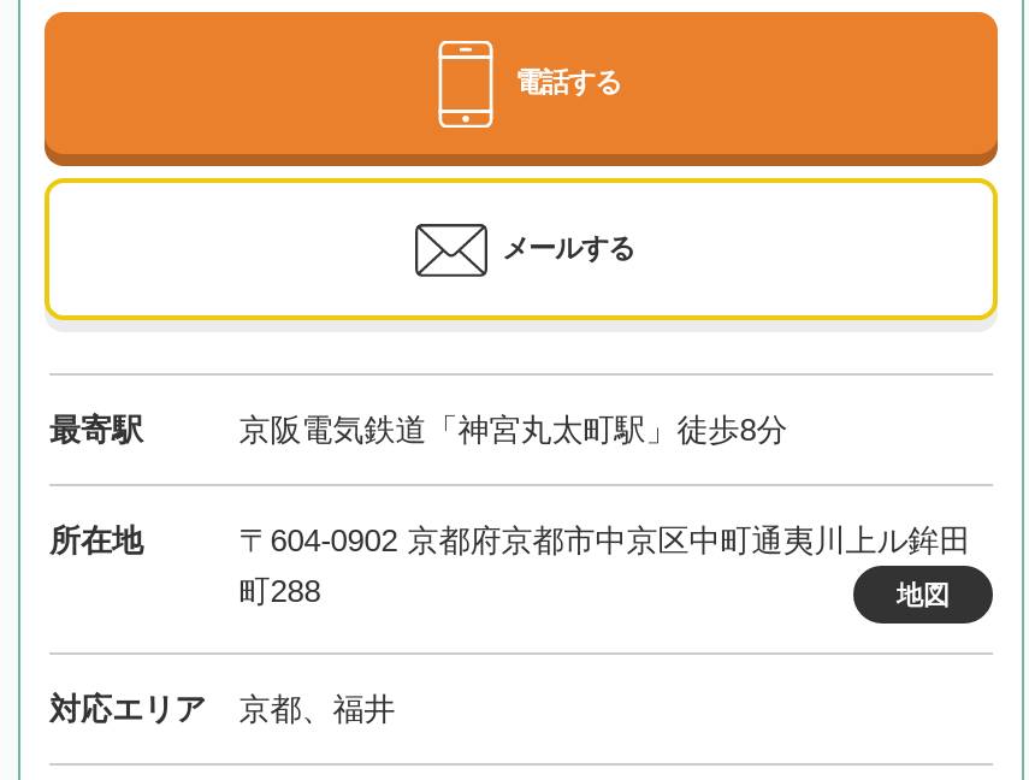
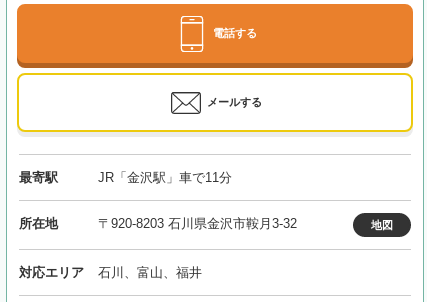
[239,413,788,449] 京阪電気鉄道「神宮丸太町駅」徒歩8分 -> [98,170,232,185] JR「金沢駅」車で11分
[239,523,971,610] 〒604-0902 京都府京都市中京区中町通夷川上ル鉾田 | 町288 -> [98,216,297,231] 〒920-8203 石川県金沢市鞍月3-32
[239,692,395,728] 京都、福井 -> [98,265,202,280] 石川、富山、福井

